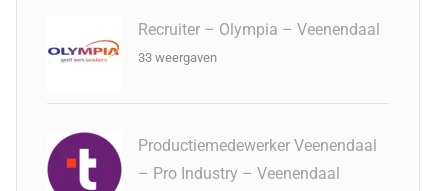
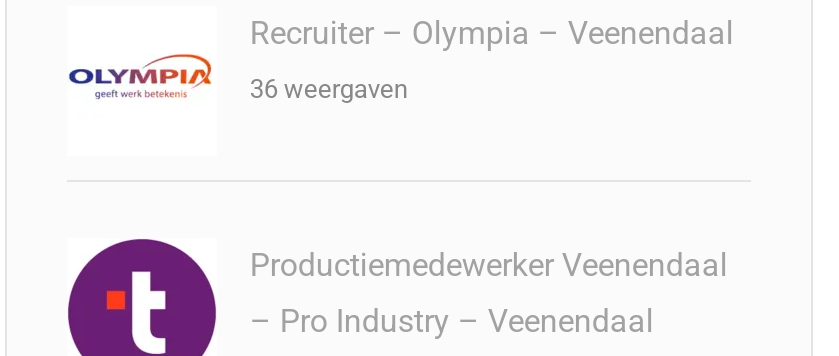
[138,50,217,65] 33 weergaven -> [250,74,408,104] 36 weergaven

